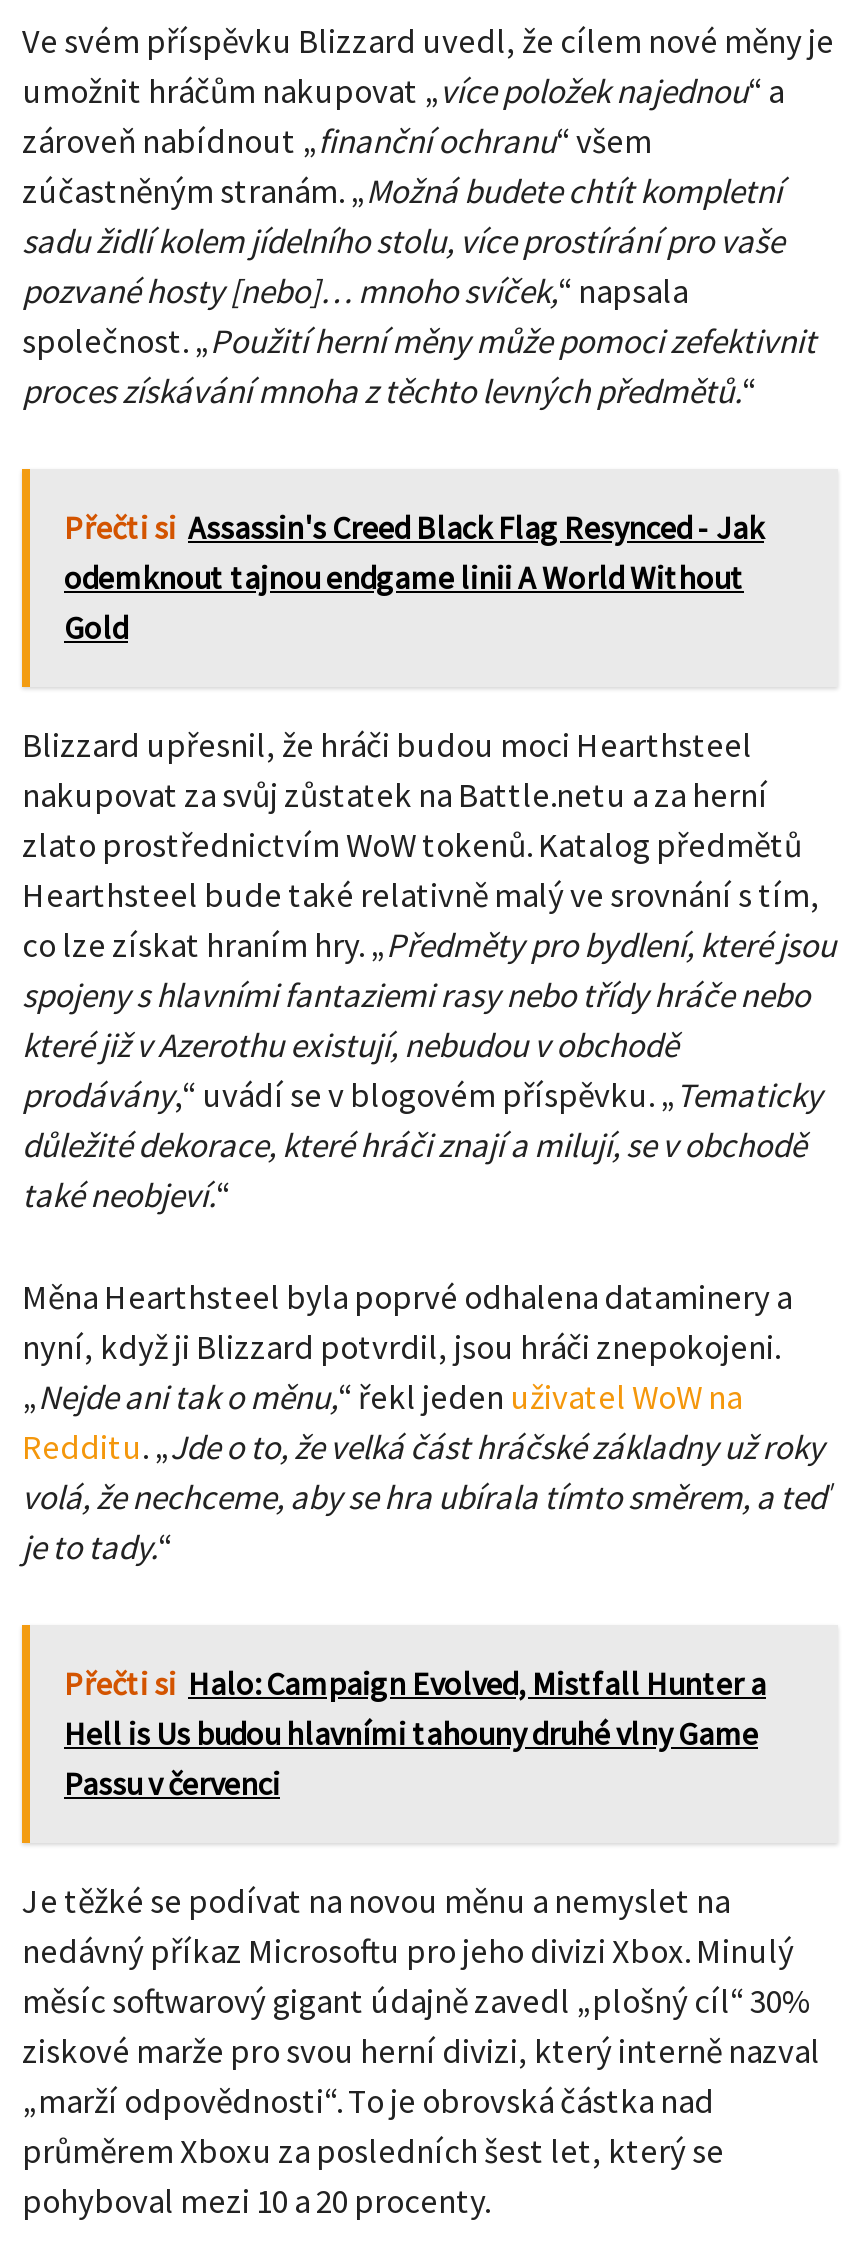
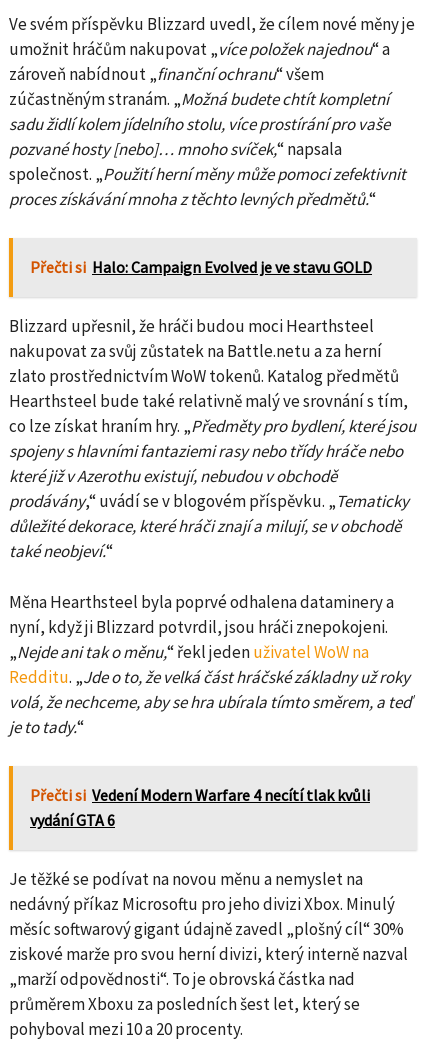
[64,507,764,647] Přečti si Assassin's Creed Black Flag Resynced - Jak | odemknout tajnou endgame linii A World Without | Gold -> [30,257,372,277] Přečti si Halo: Campaign Evolved je ve stavu GOLD
[64,1663,766,1803] Přečti si Halo: Campaign Evolved, Mistfall Hunter a | Hell is Us budou hlavními tahouny druhé vlny Game | Passu v červenci -> [30,785,370,830] Přečti si Vedení Modern Warfare 4 necítí tlak kvůli | vydání GTA 6

